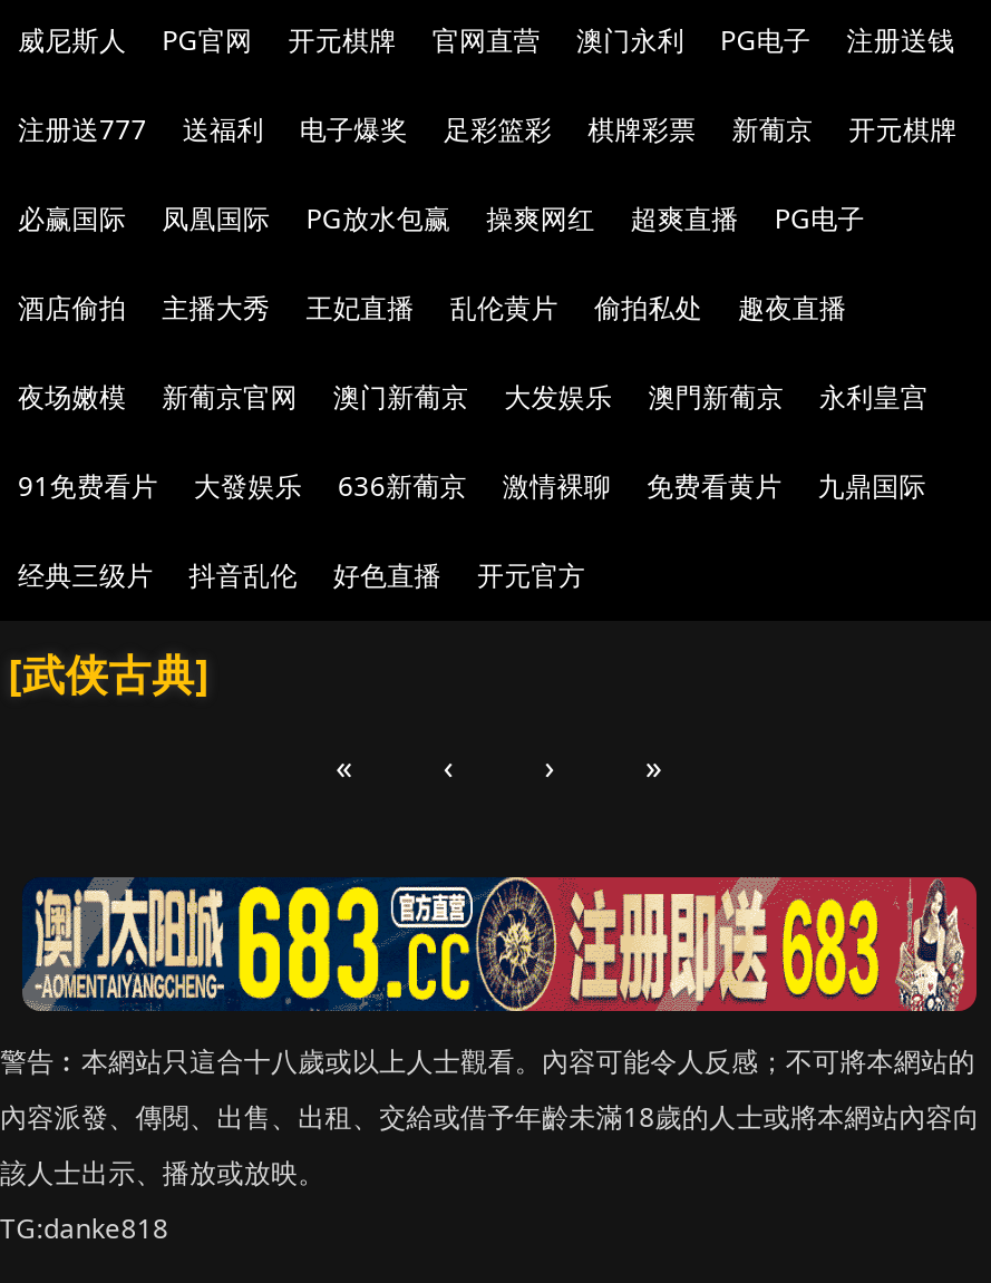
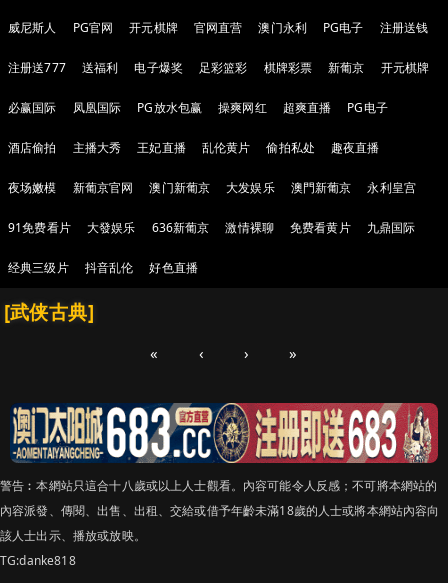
[477,556,585,594] 开元官方 -> none
[22,877,161,1011] [image] -> [10,403,58,462] [image]
[178,877,551,1011] [image] -> [81,403,241,463] [image]
[658,877,894,1011] [image] -> [296,403,402,463] [image]

